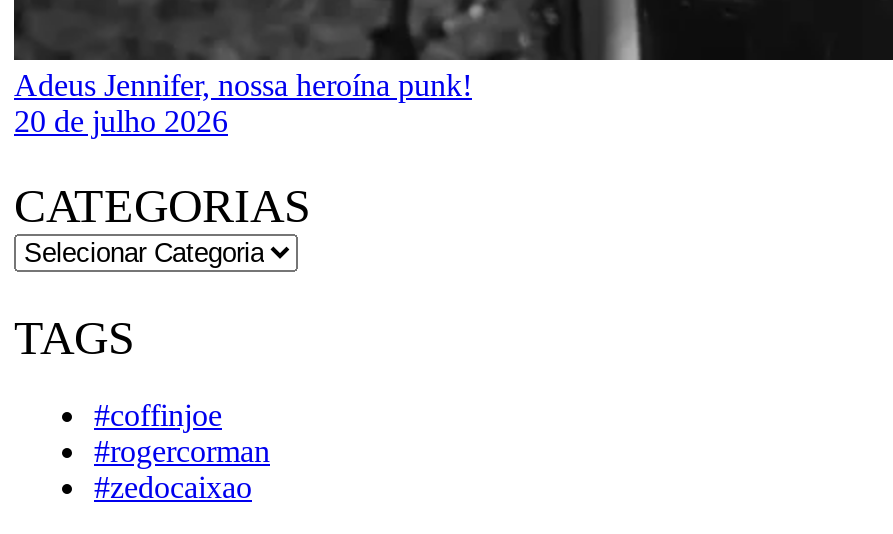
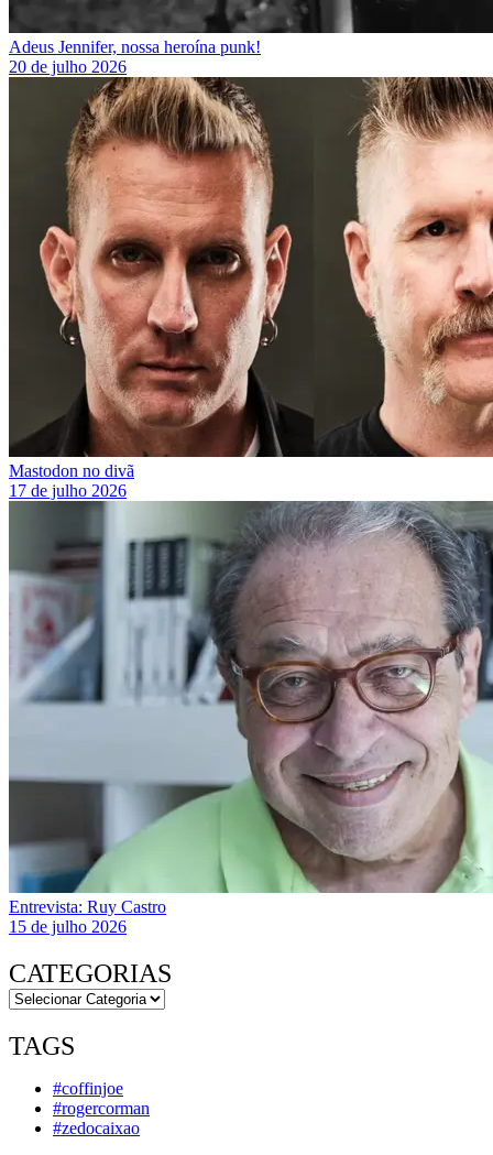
none -> [9,76,490,500] [image] | Mastodon no divã | 17 de julho 2026
none -> [9,500,490,936] [image] | Entrevista: Ruy Castro | 15 de julho 2026

